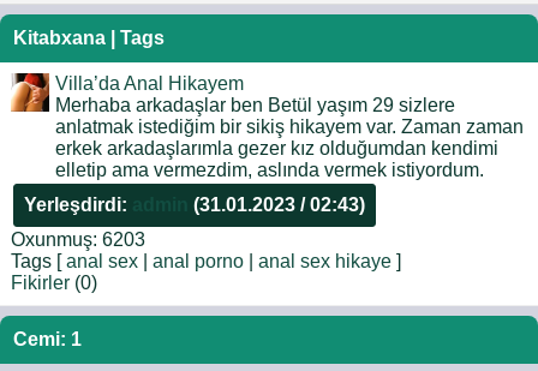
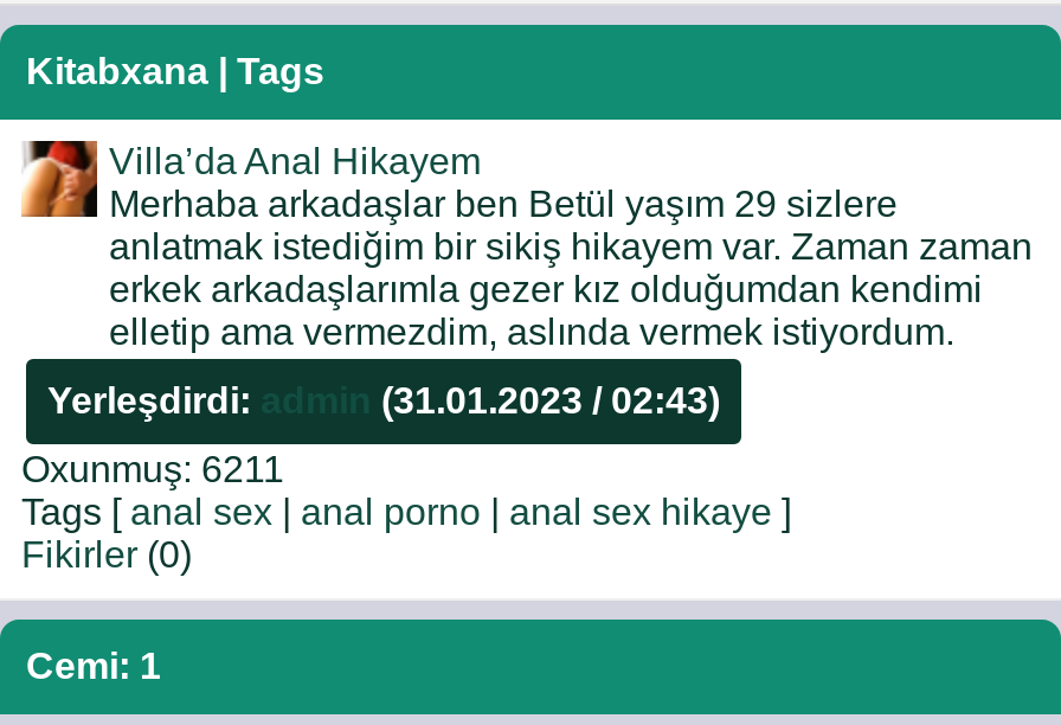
[11,229,145,250] Oxunmuş: 6203 -> [21,449,284,489] Oxunmuş: 6211

